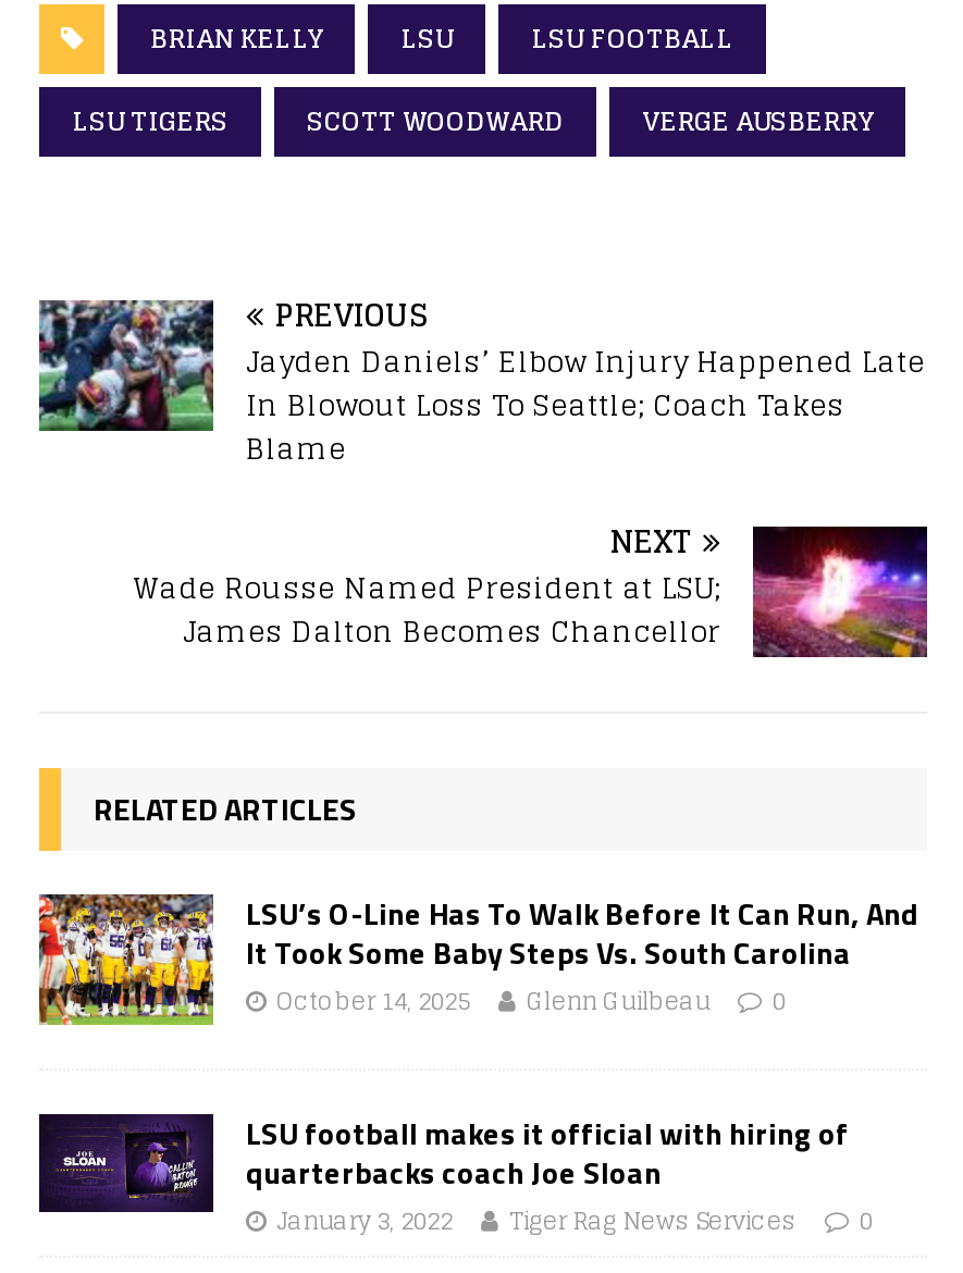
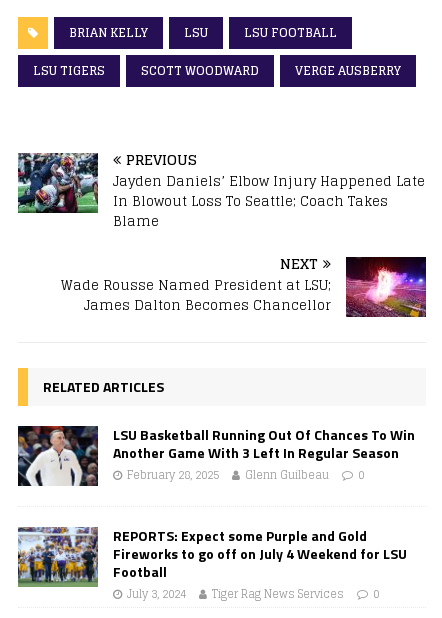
[37,890,918,1027] [image] | LSU’s O-Line Has To Walk Before It Can Run, And | It Took Some Baby Steps Vs. South Carolina | October 14, 2025 -> [17,424,415,487] [image] | LSU Basketball Running Out Of Chances To Win | Another Game With 3 Left In Regular Season | February 28, 2025
[39,1109,849,1242] [image] | LSU football makes it official with hiring of | quarterbacks coach Joe Sloan | January 3, 2022 -> [17,525,407,604] [image] | REPORTS: Expect some Purple and Gold | Fireworks to go off on July 4 Weekend for LSU | Football | July 3, 2024

